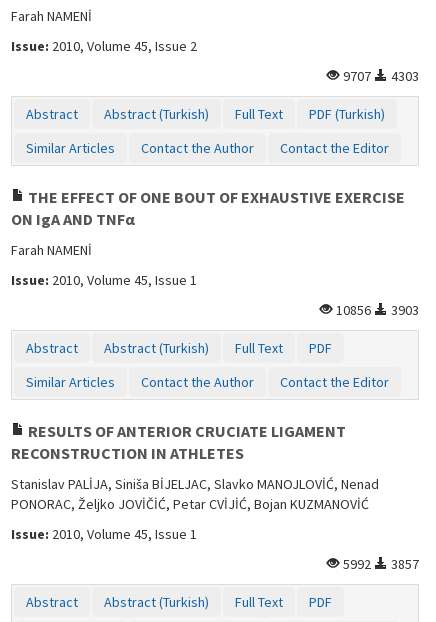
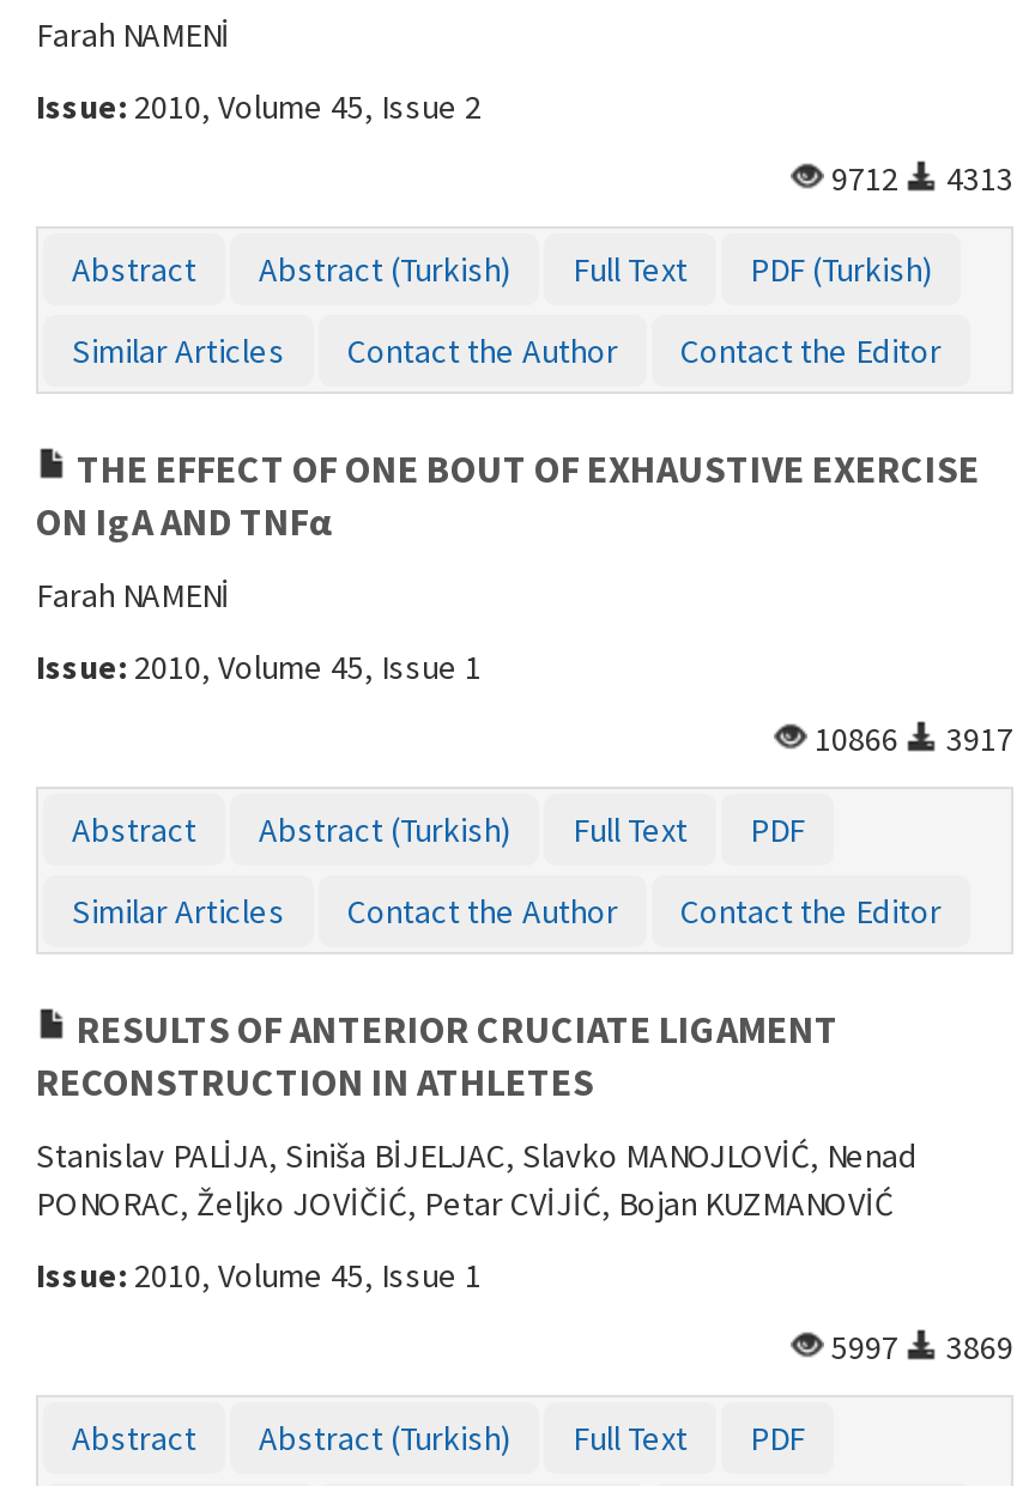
[340,67,374,85] 9707 -> [824,157,906,200] 9712
[388,67,419,85] 4303 -> [939,157,1013,200] 4313
[333,301,374,319] 10856 -> [807,717,906,760] 10866
[388,301,419,319] 3903 -> [939,717,1013,760] 3917
[340,555,374,573] 5992 -> [824,1325,906,1368] 5997
[388,555,419,573] 3857 -> [939,1325,1013,1368] 3869

